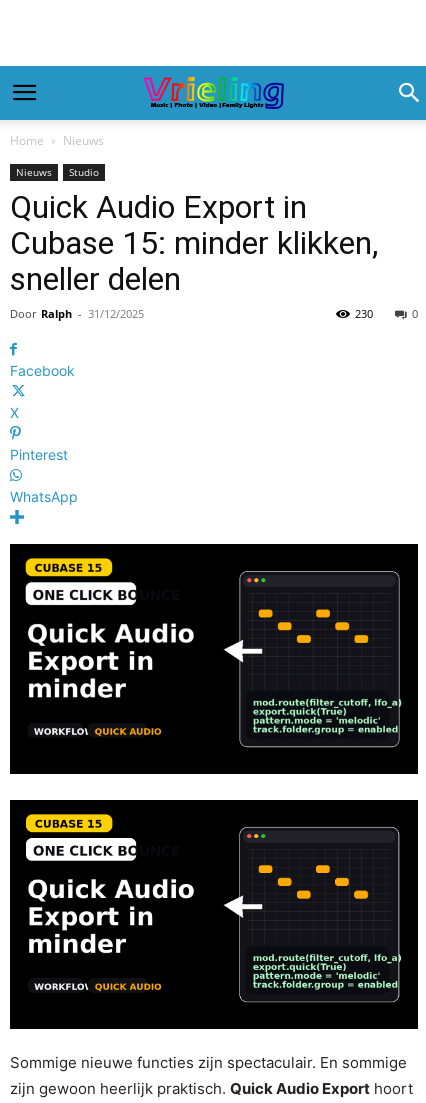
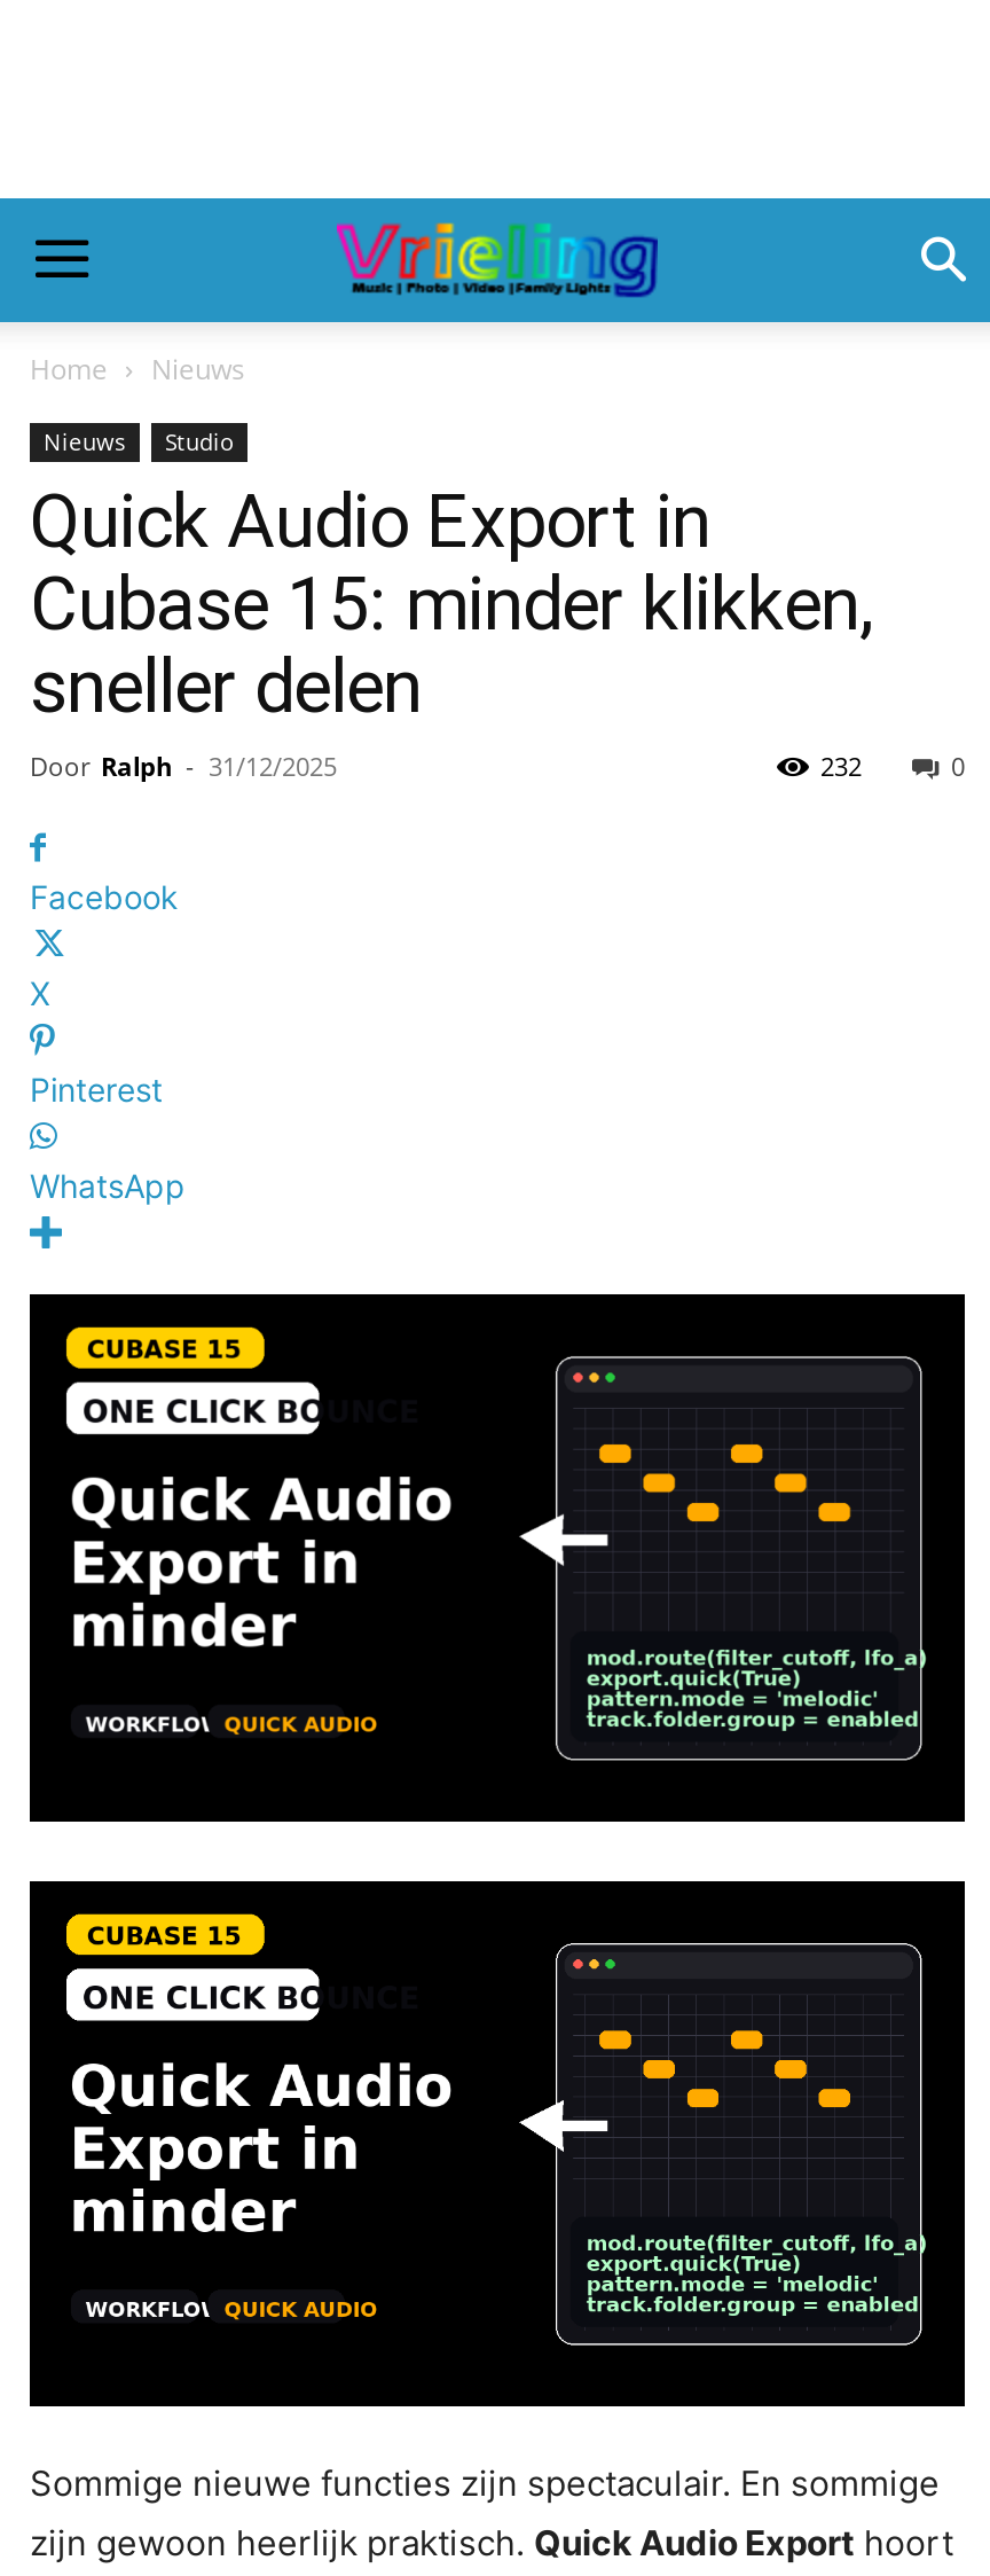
[355,306,373,321] 230 -> [820,749,862,783] 232

